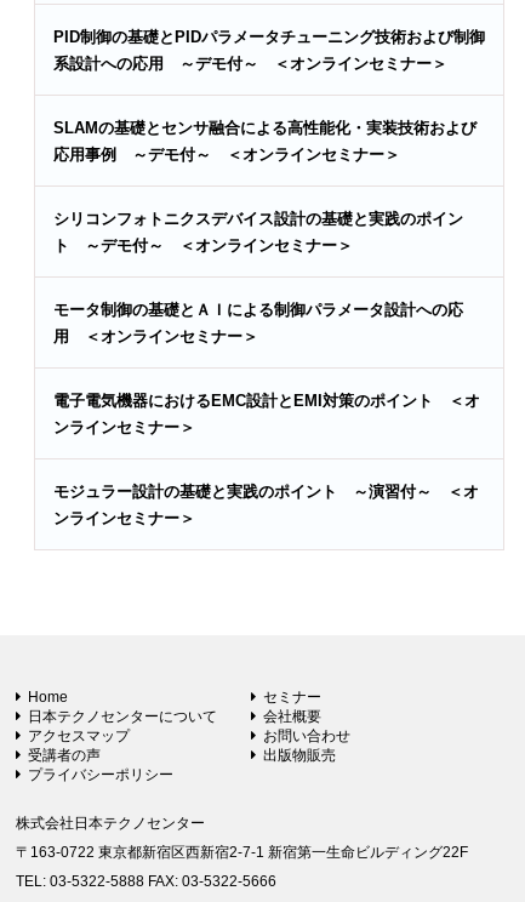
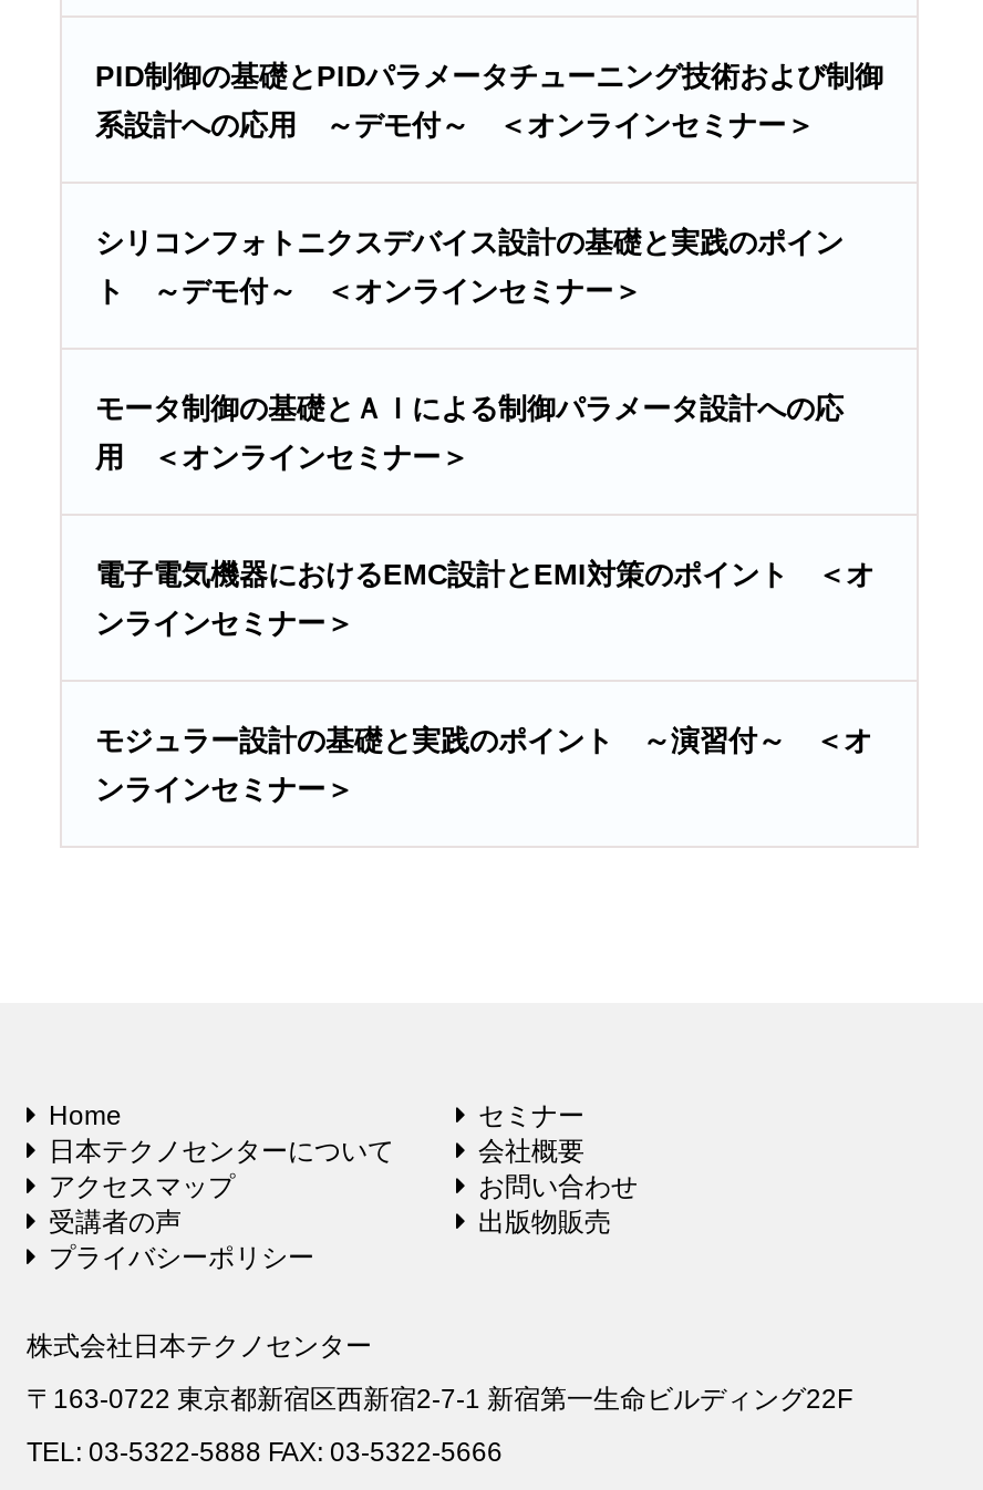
[53,119,477,164] SLAMの基礎とセンサ融合による高性能化・実装技術および | 応用事例 ～デモ付～ ＜オンラインセミナー＞ -> none

